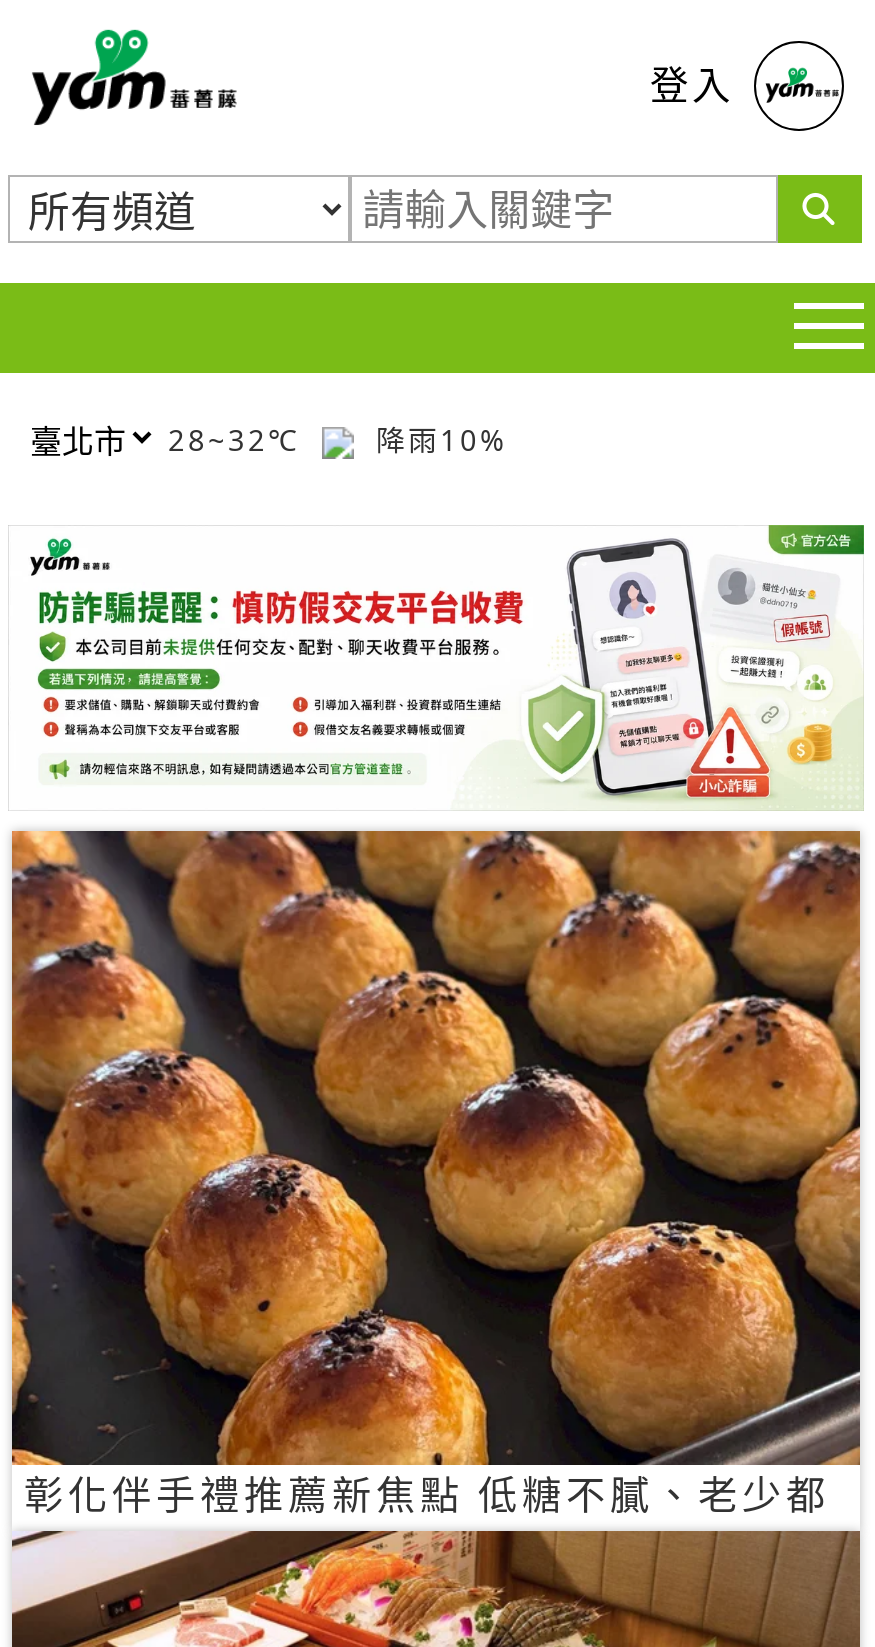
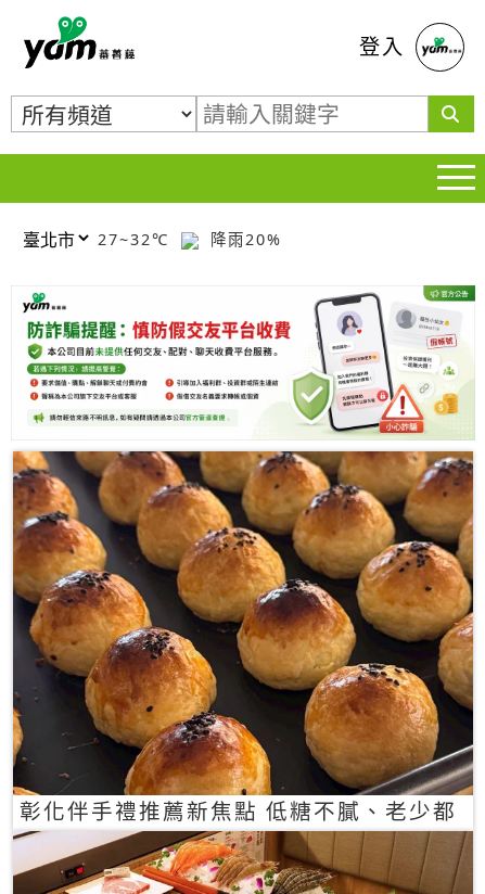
[168,420,312,458] 28~32℃ -> [98,228,176,249] 27~32℃
[364,420,508,458] 降雨10% -> [204,228,282,249] 降雨20%

